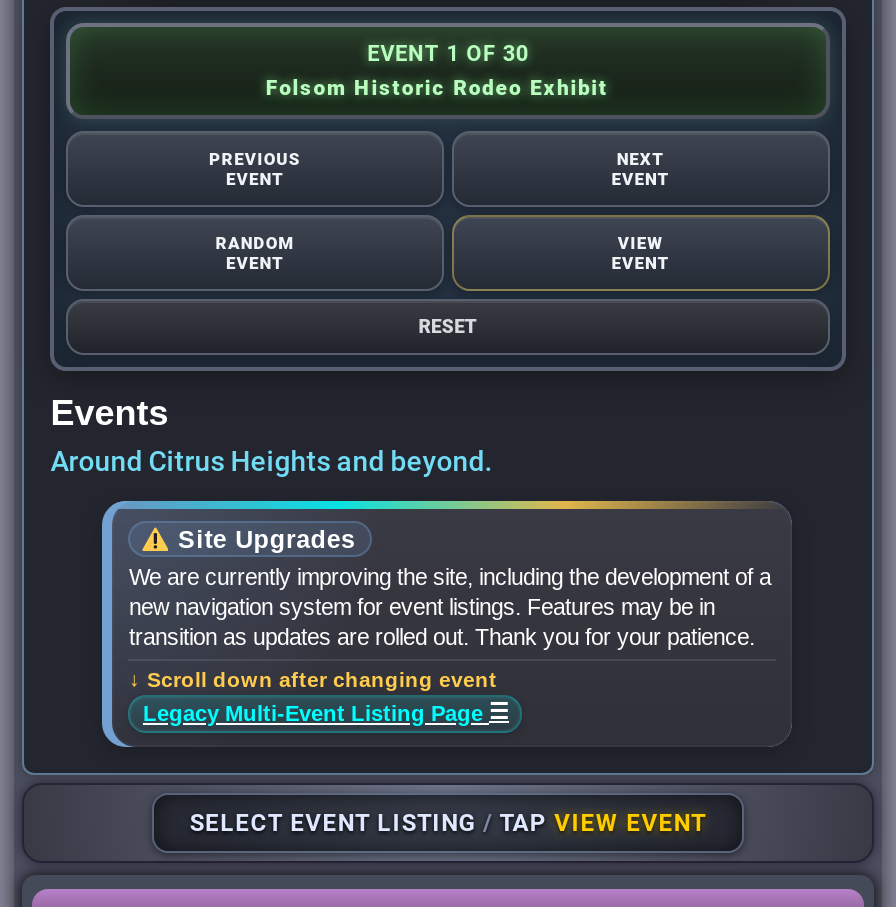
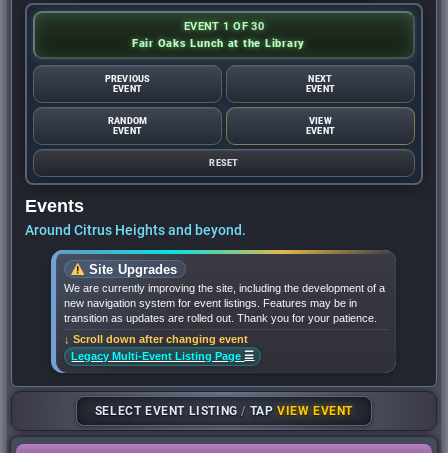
[266,74,608,100] Folsom Historic Rodeo Exhibit -> [132,37,305,50] Fair Oaks Lunch at the Library

